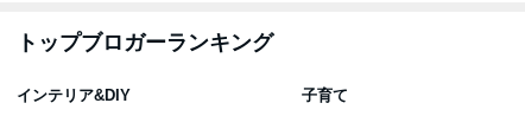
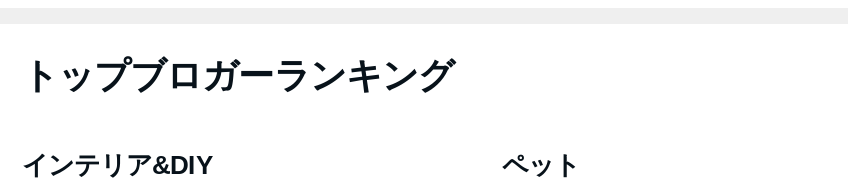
[302,86,348,104] 子育て -> [502,150,580,180] ペット

